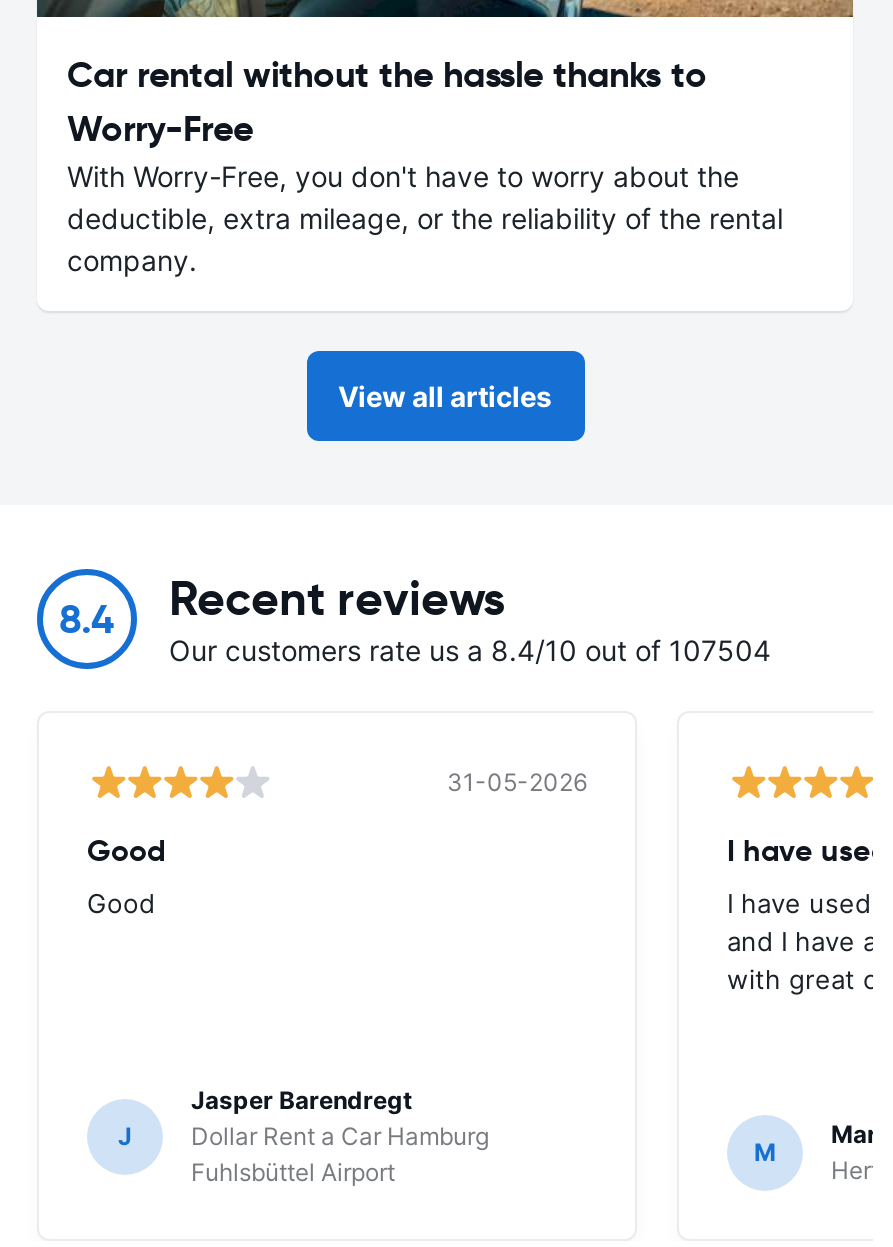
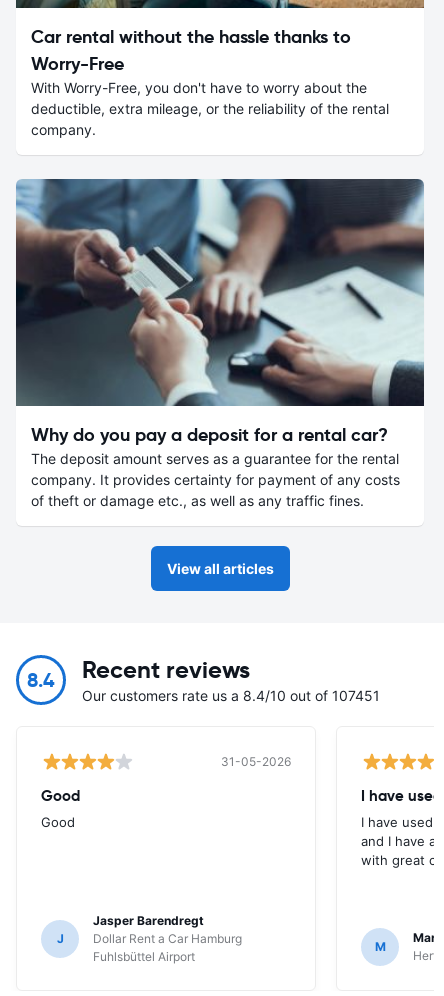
none -> [15,175,425,509] [image] | Why do you pay a deposit for a rental car? | The deposit amount serves as a guarantee for the rental | company. It provides certainty for payment of any costs | of theft or damage etc., as well as any traffic fines.
[169,633,771,667] Our customers rate us a 8.4/10 out of 107504 -> [82,687,380,704] Our customers rate us a 8.4/10 out of 107451

